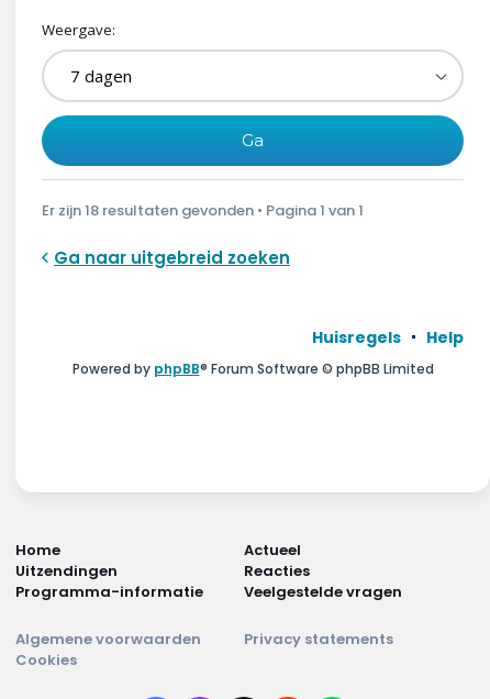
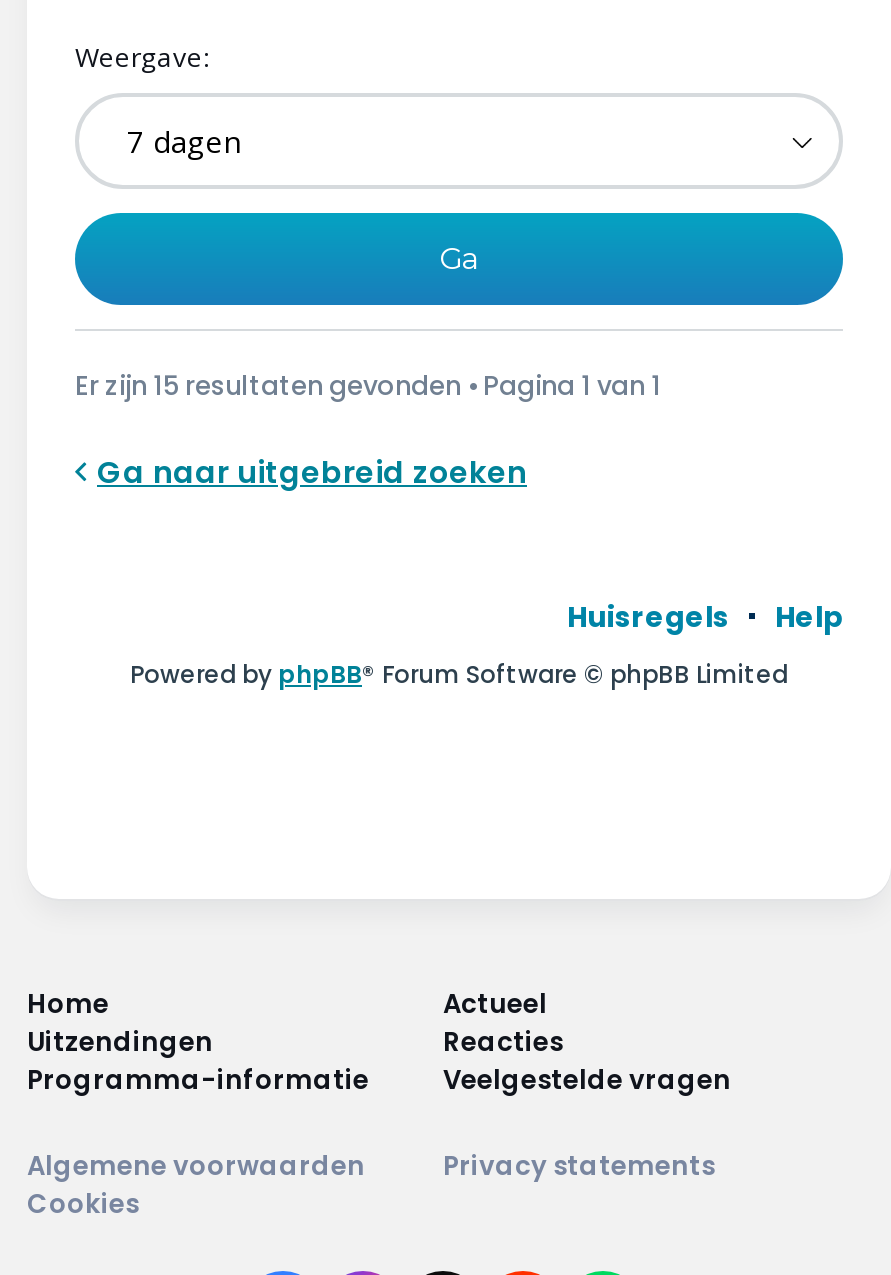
[42,200,364,221] Er zijn 18 resultaten gevonden • Pagina 1 van 1 -> [75,367,661,405] Er zijn 15 resultaten gevonden • Pagina 1 van 1

